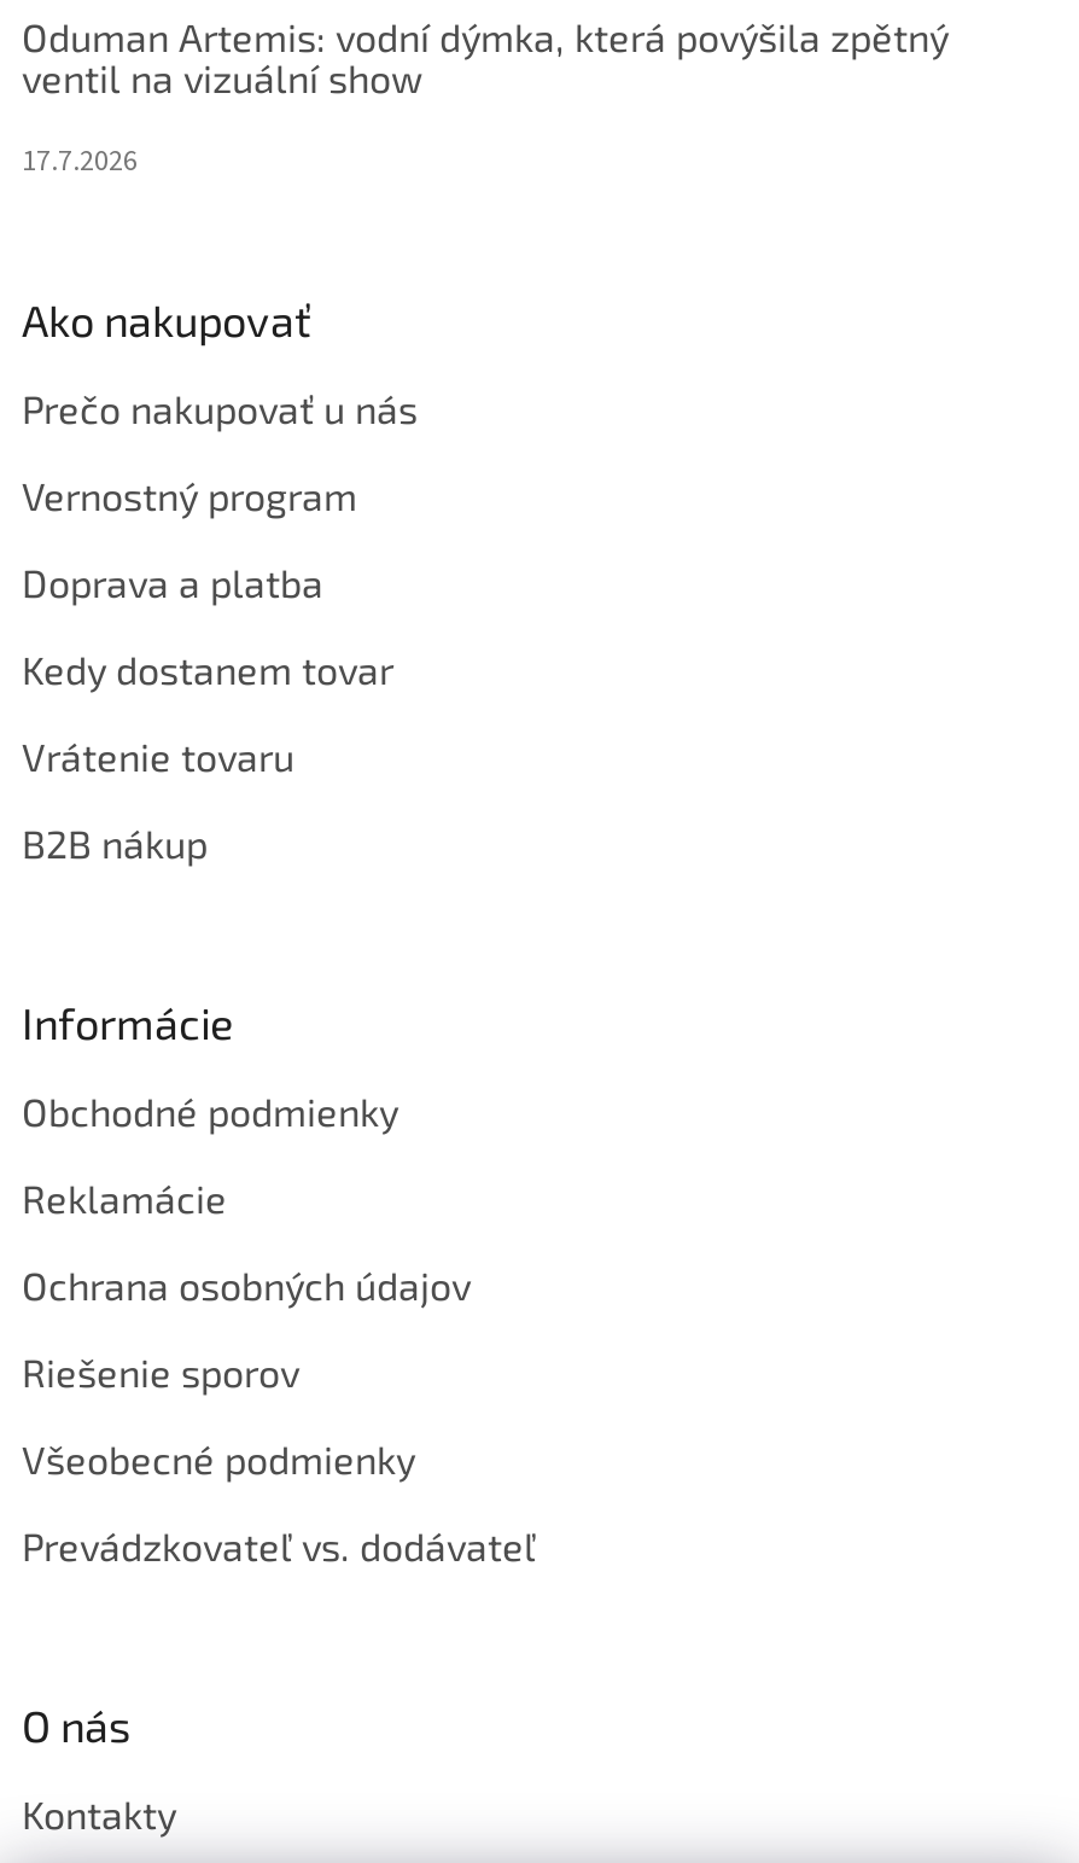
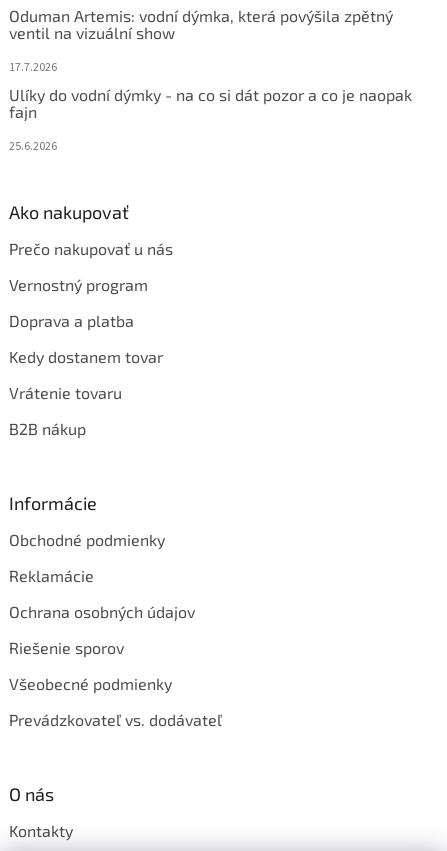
none -> [9,85,412,155] Ulíky do vodní dýmky - na co si dát pozor a co je naopak | fajn | 25.6.2026

